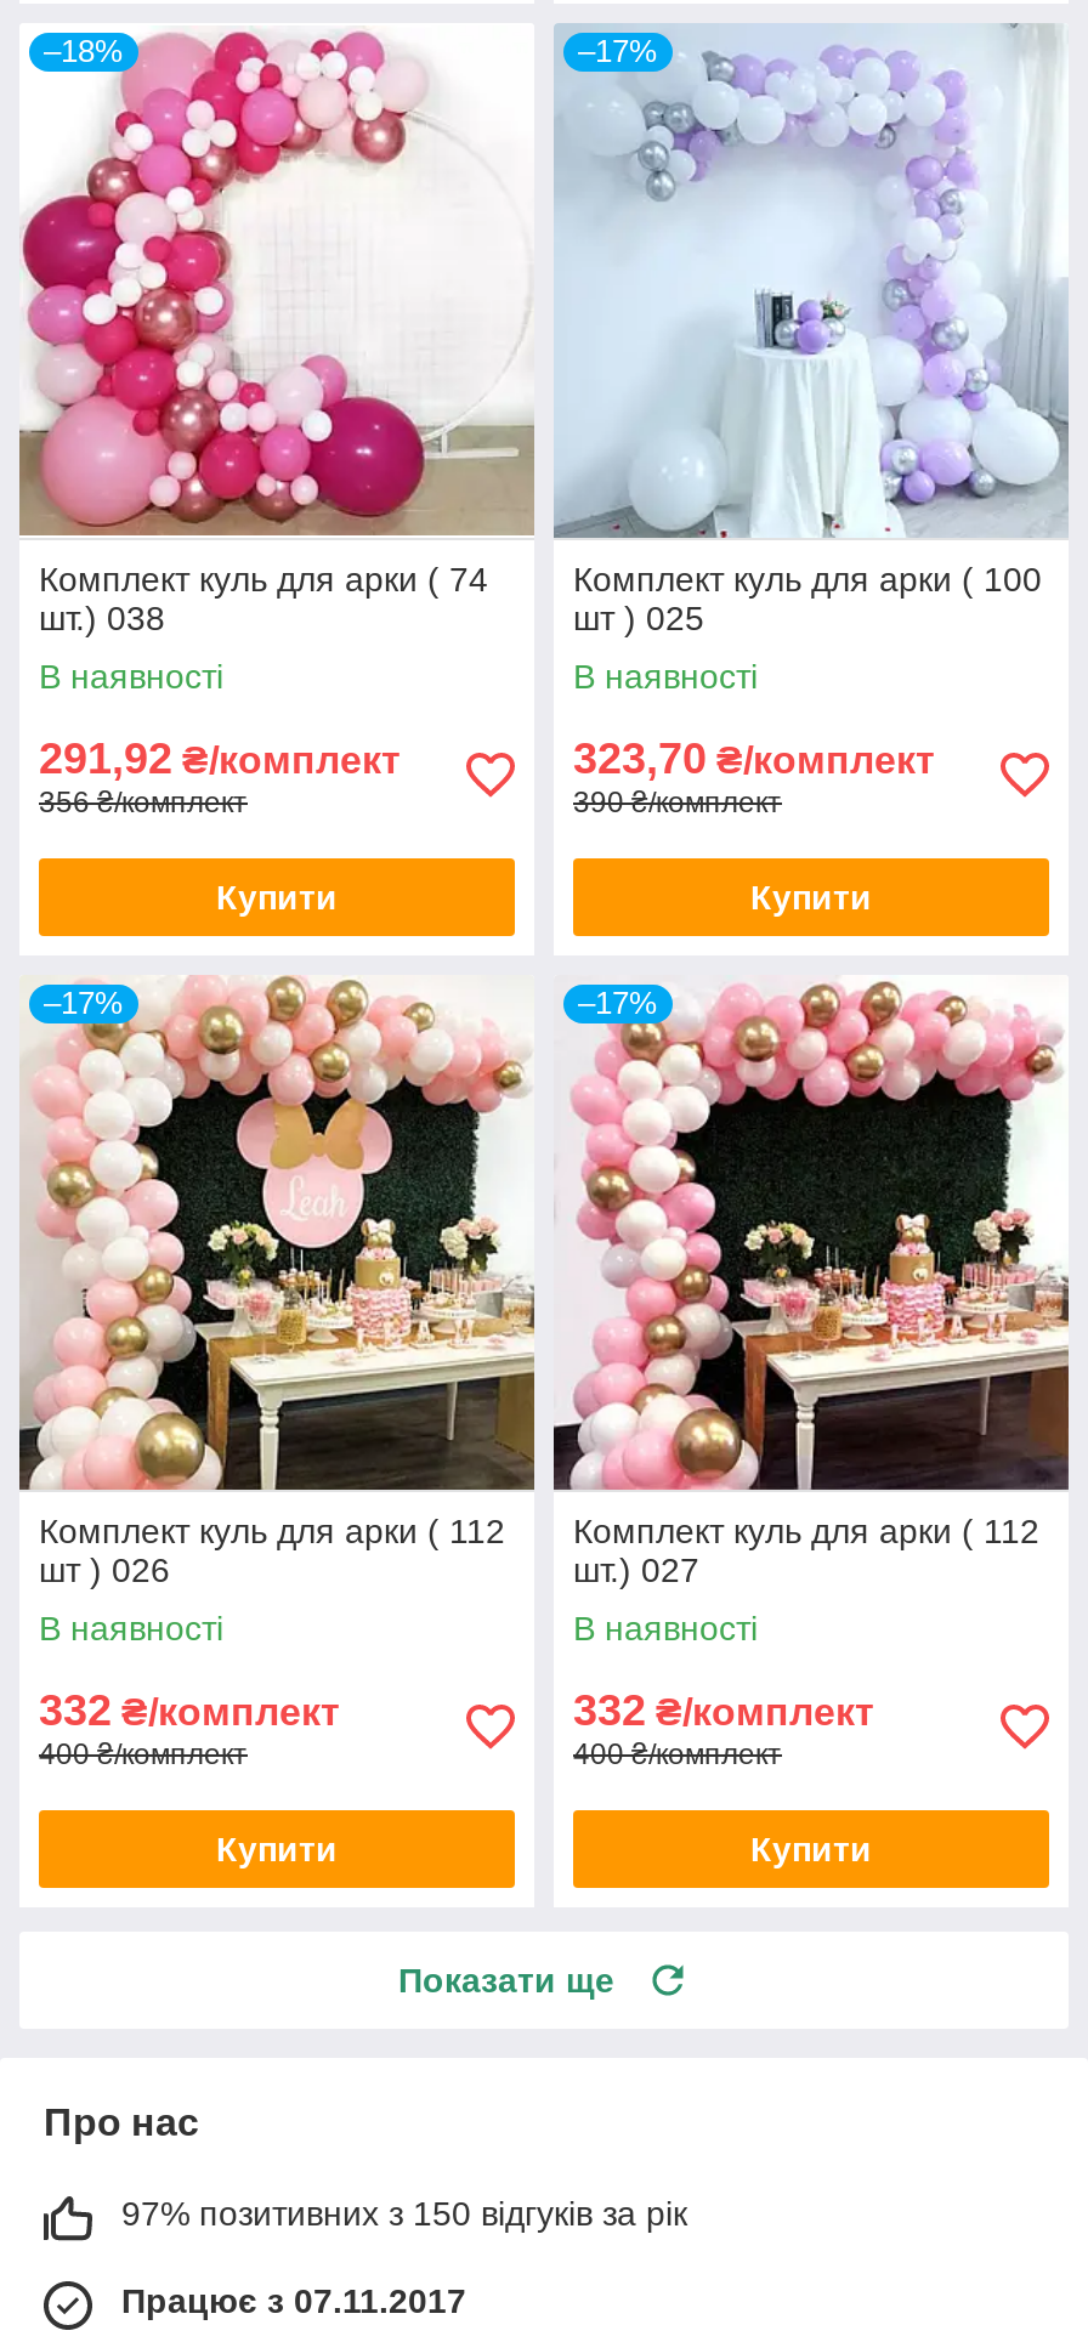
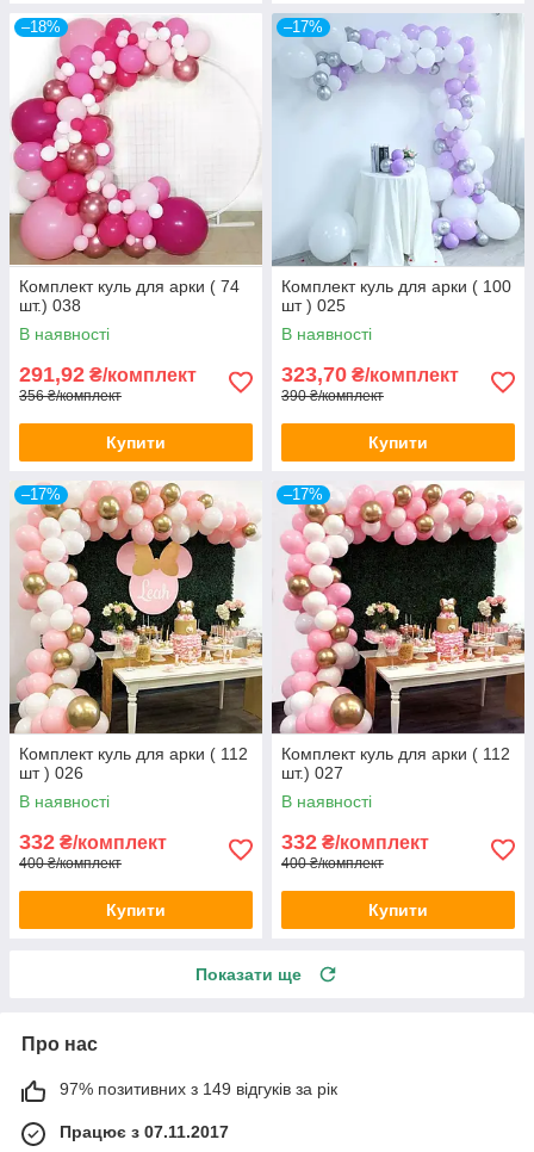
[121,2193,687,2232] 97% позитивних з 150 відгуків за рік -> [60,1079,337,1098] 97% позитивних з 149 відгуків за рік

